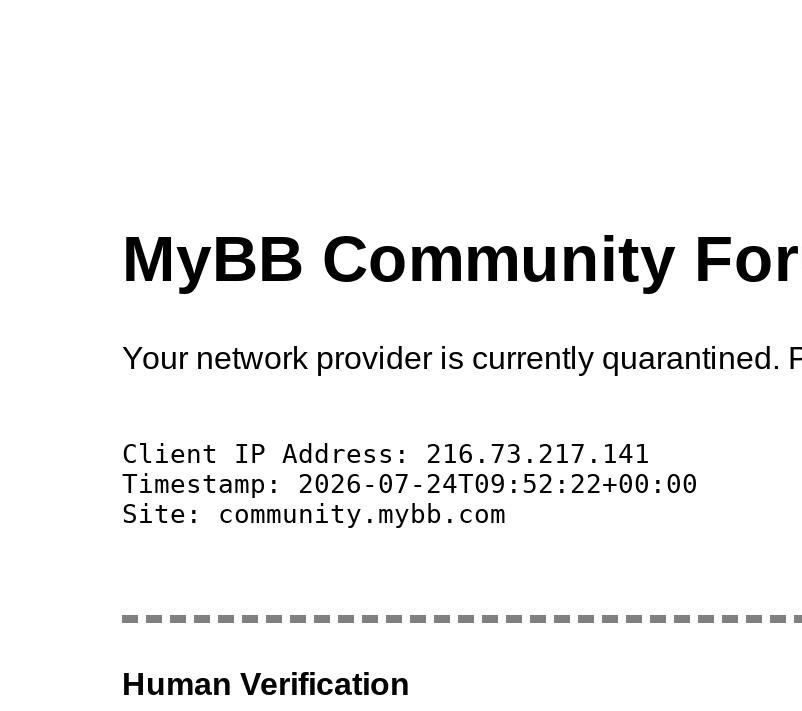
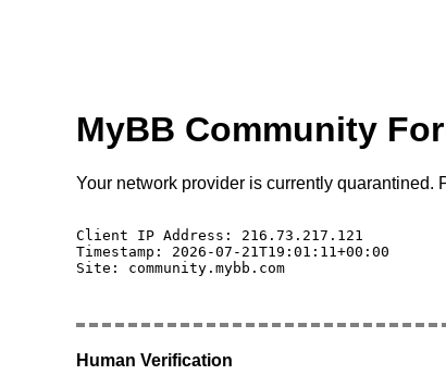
[122,439,666,469] Client IP Address: 216.73.217.141 -> [76,227,372,243] Client IP Address: 216.73.217.121
[122,469,698,499] Timestamp: 2026-07-24T09:52:22+00:00 -> [76,243,389,260] Timestamp: 2026-07-21T19:01:11+00:00

